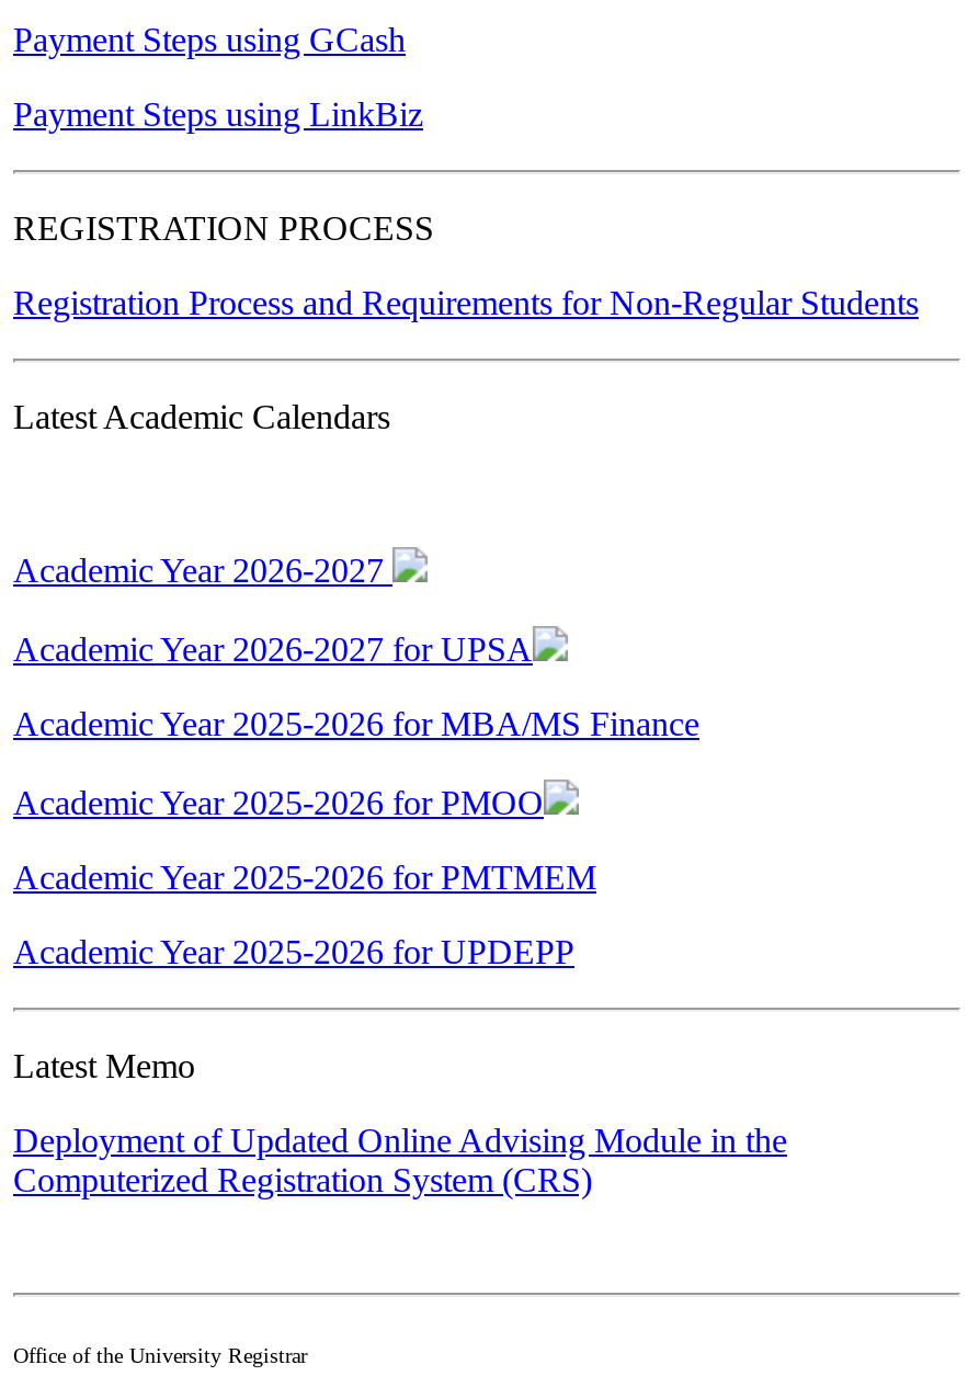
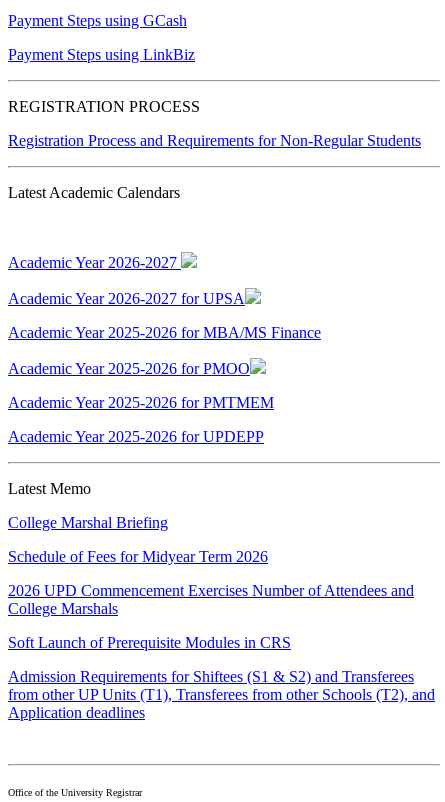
[13,1123,787,1199] Deployment of Updated Online Advising Module in the | Computerized Registration System (CRS) -> [8,514,435,721] College Marshal Briefing | Schedule of Fees for Midyear Term 2026 | 2026 UPD Commencement Exercises Number of Attendees and | College Marshals | Soft Launch of Prerequisite Modules in CRS | Admission Requirements for Shiftees (S1 & S2) and Transferees | from other UP Units (T1), Transferees from other Schools (T2), and | Application deadlines

